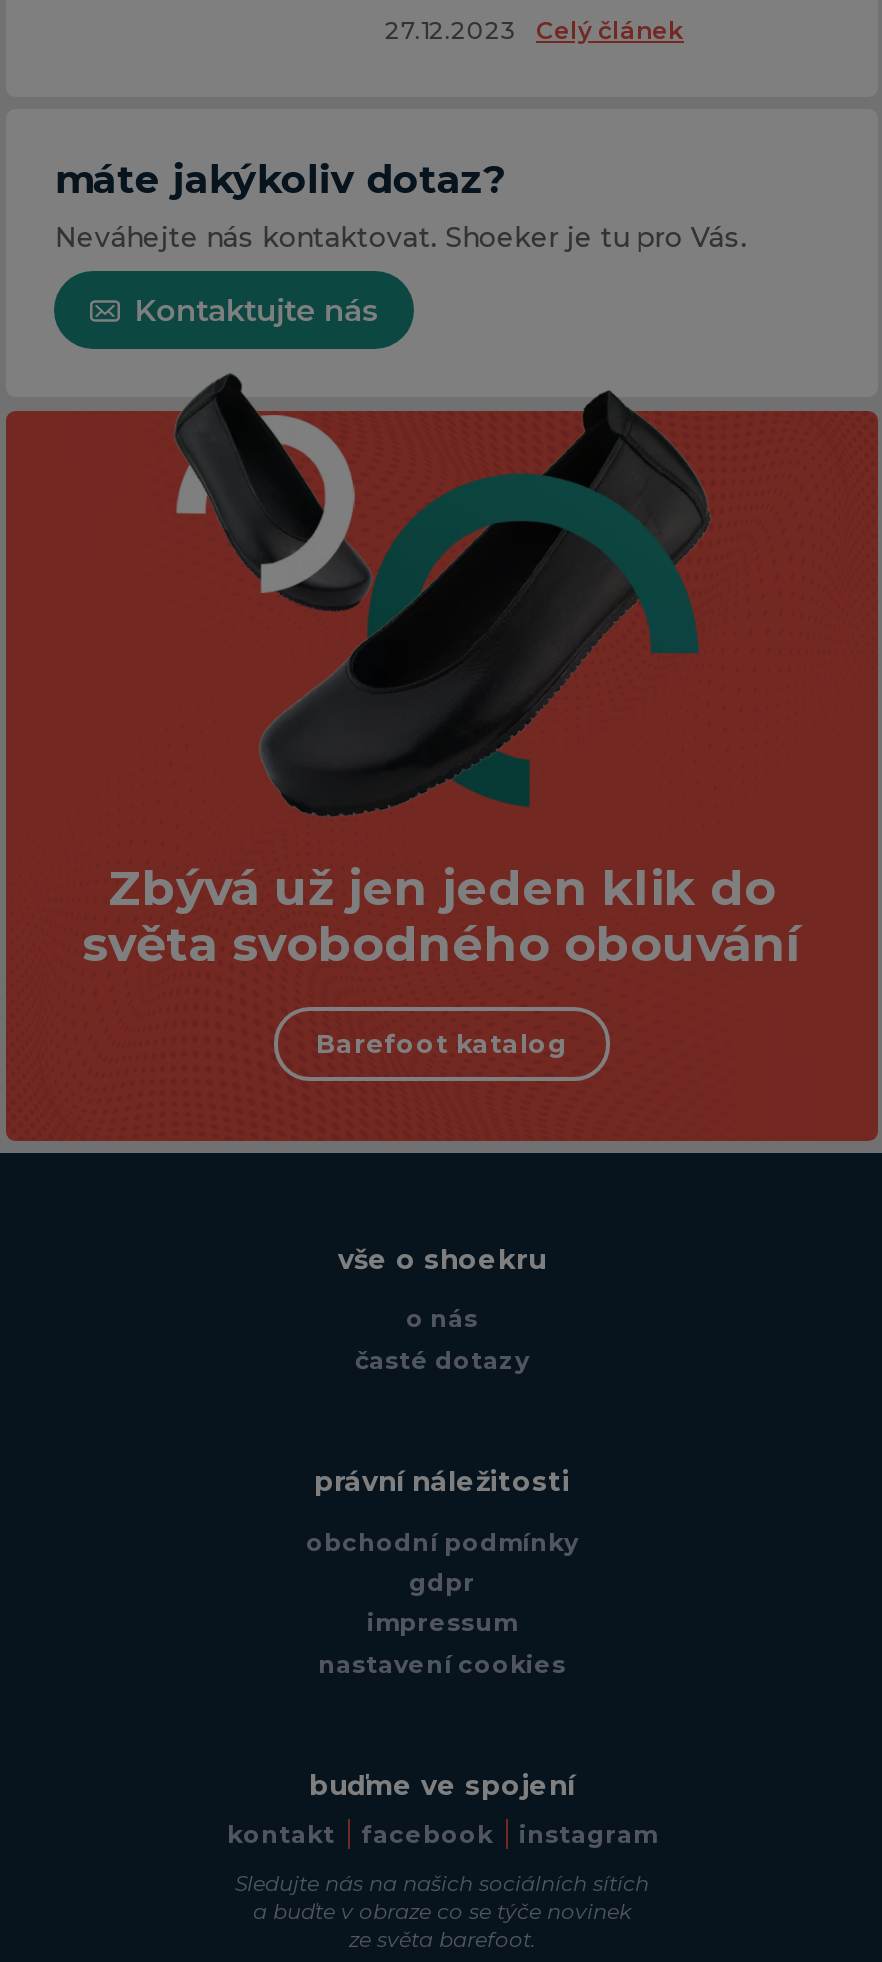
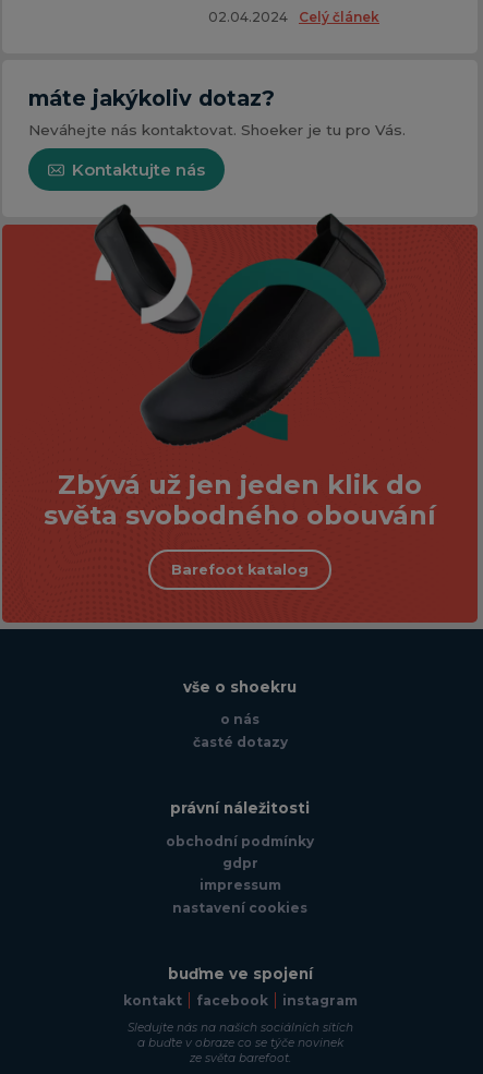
[385,15,684,45] 27.12.2023 Celý článek -> [209,9,379,25] 02.04.2024 Celý článek

